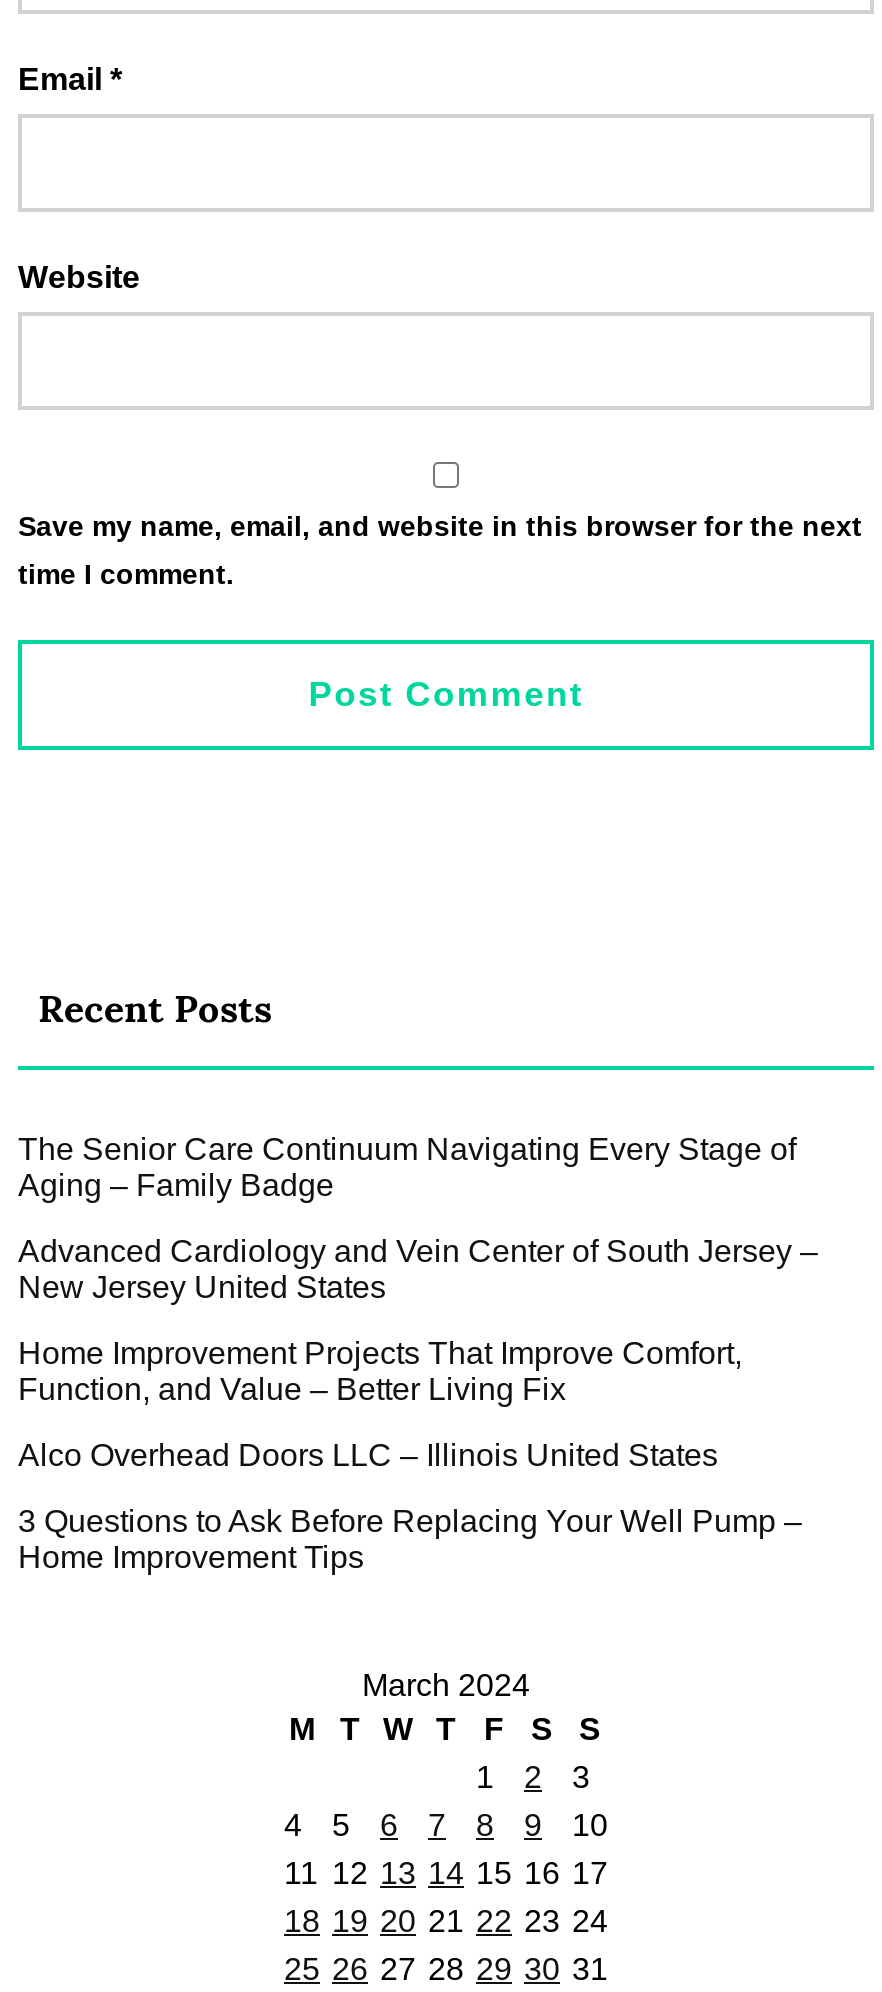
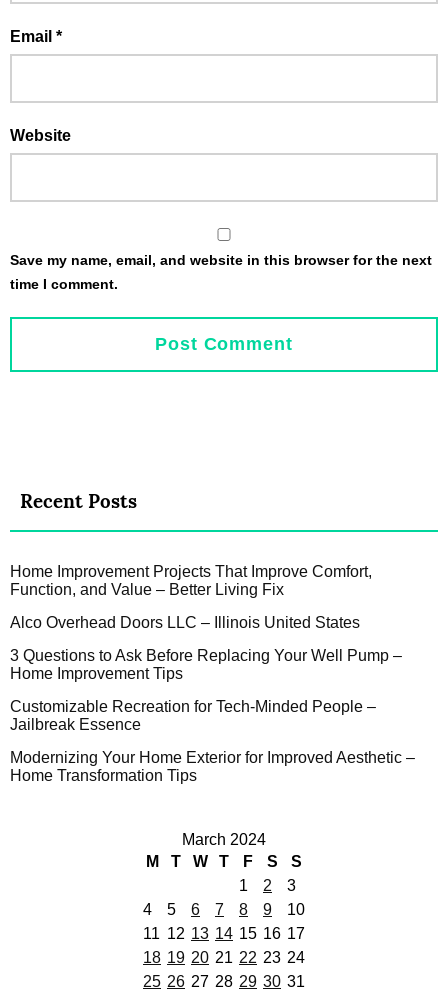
[18,1132,818,1304] The Senior Care Continuum Navigating Every Stage of | Aging – Family Badge | Advanced Cardiology and Vein Center of South Jersey – | New Jersey United States -> none
moved [18,1336,802,1574] -> [10,563,402,682]: Home Improvement Projects That Improve Comfort, | Function, and Value – Better Living Fix | Alco Overhead Doors LLC – Illinois United States | 3 Questions to Ask Before Replacing Your Well Pump – | Home Improvement Tips
none -> [10,698,415,784] Customizable Recreation for Tech-Minded People – | Jailbreak Essence | Modernizing Your Home Exterior for Improved Aesthetic – | Home Transformation Tips

